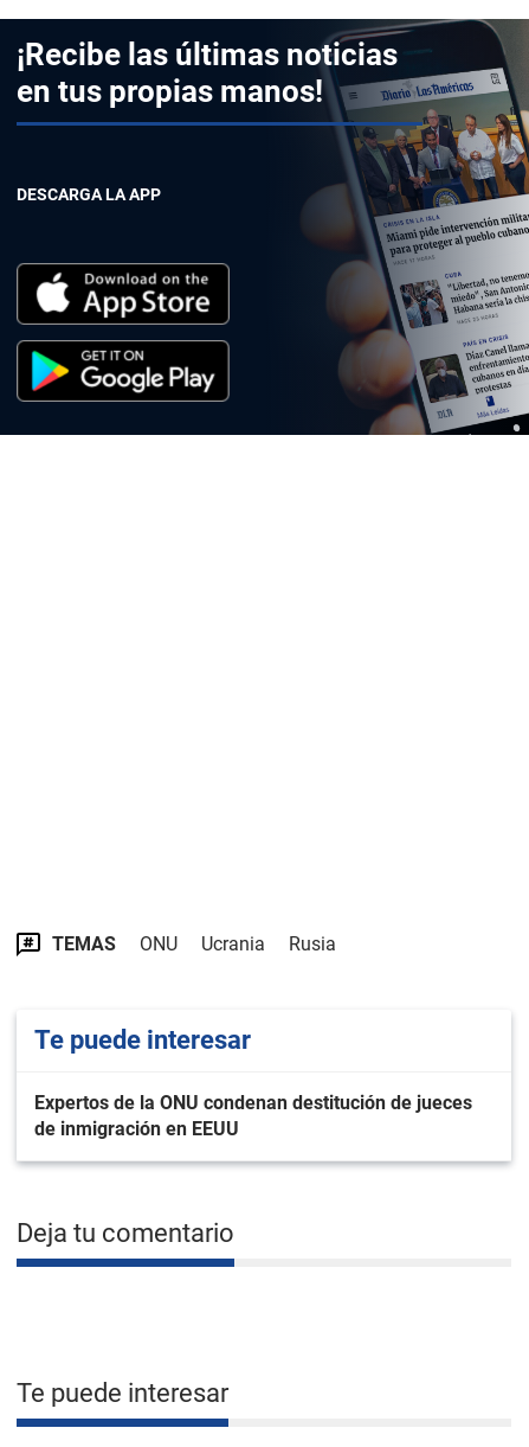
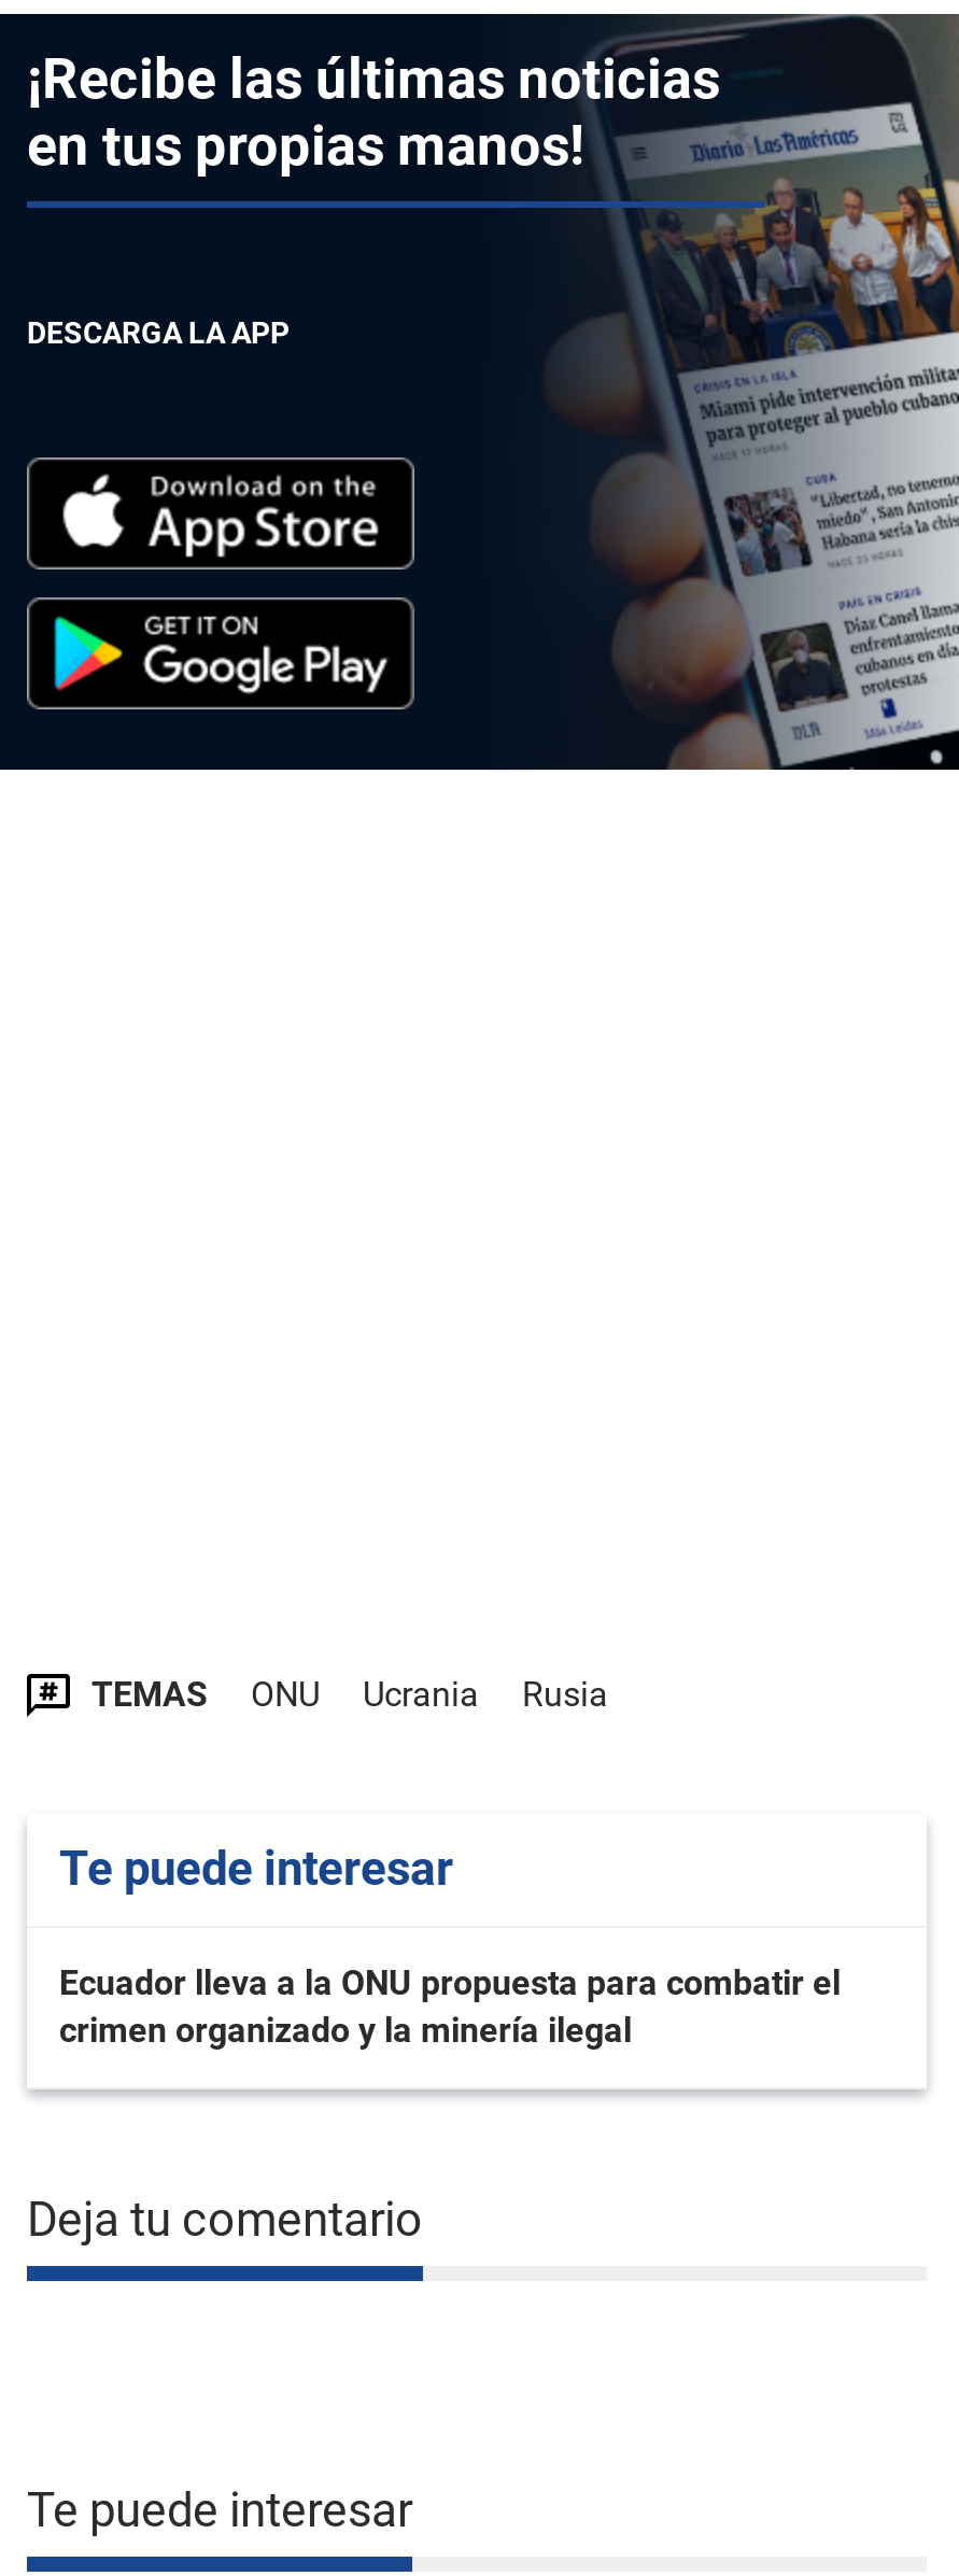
[34,1091,472,1140] Expertos de la ONU condenan destitución de jueces | de inmigración en EEUU -> [59,1962,841,2051] Ecuador lleva a la ONU propuesta para combatir el | crimen organizado y la minería ilegal

